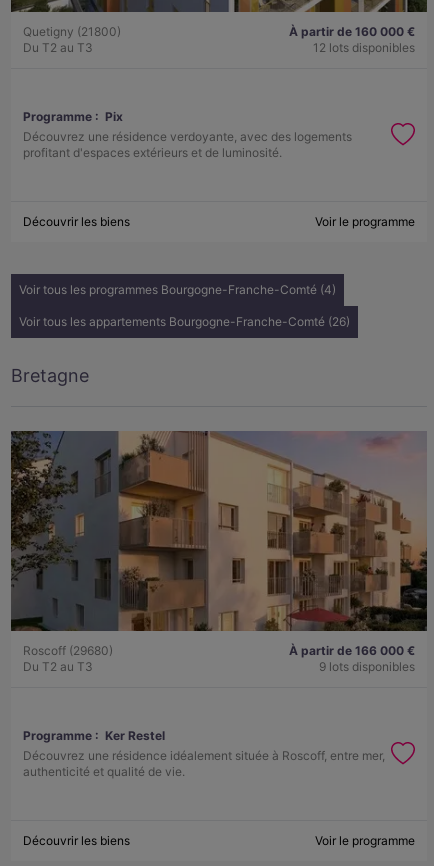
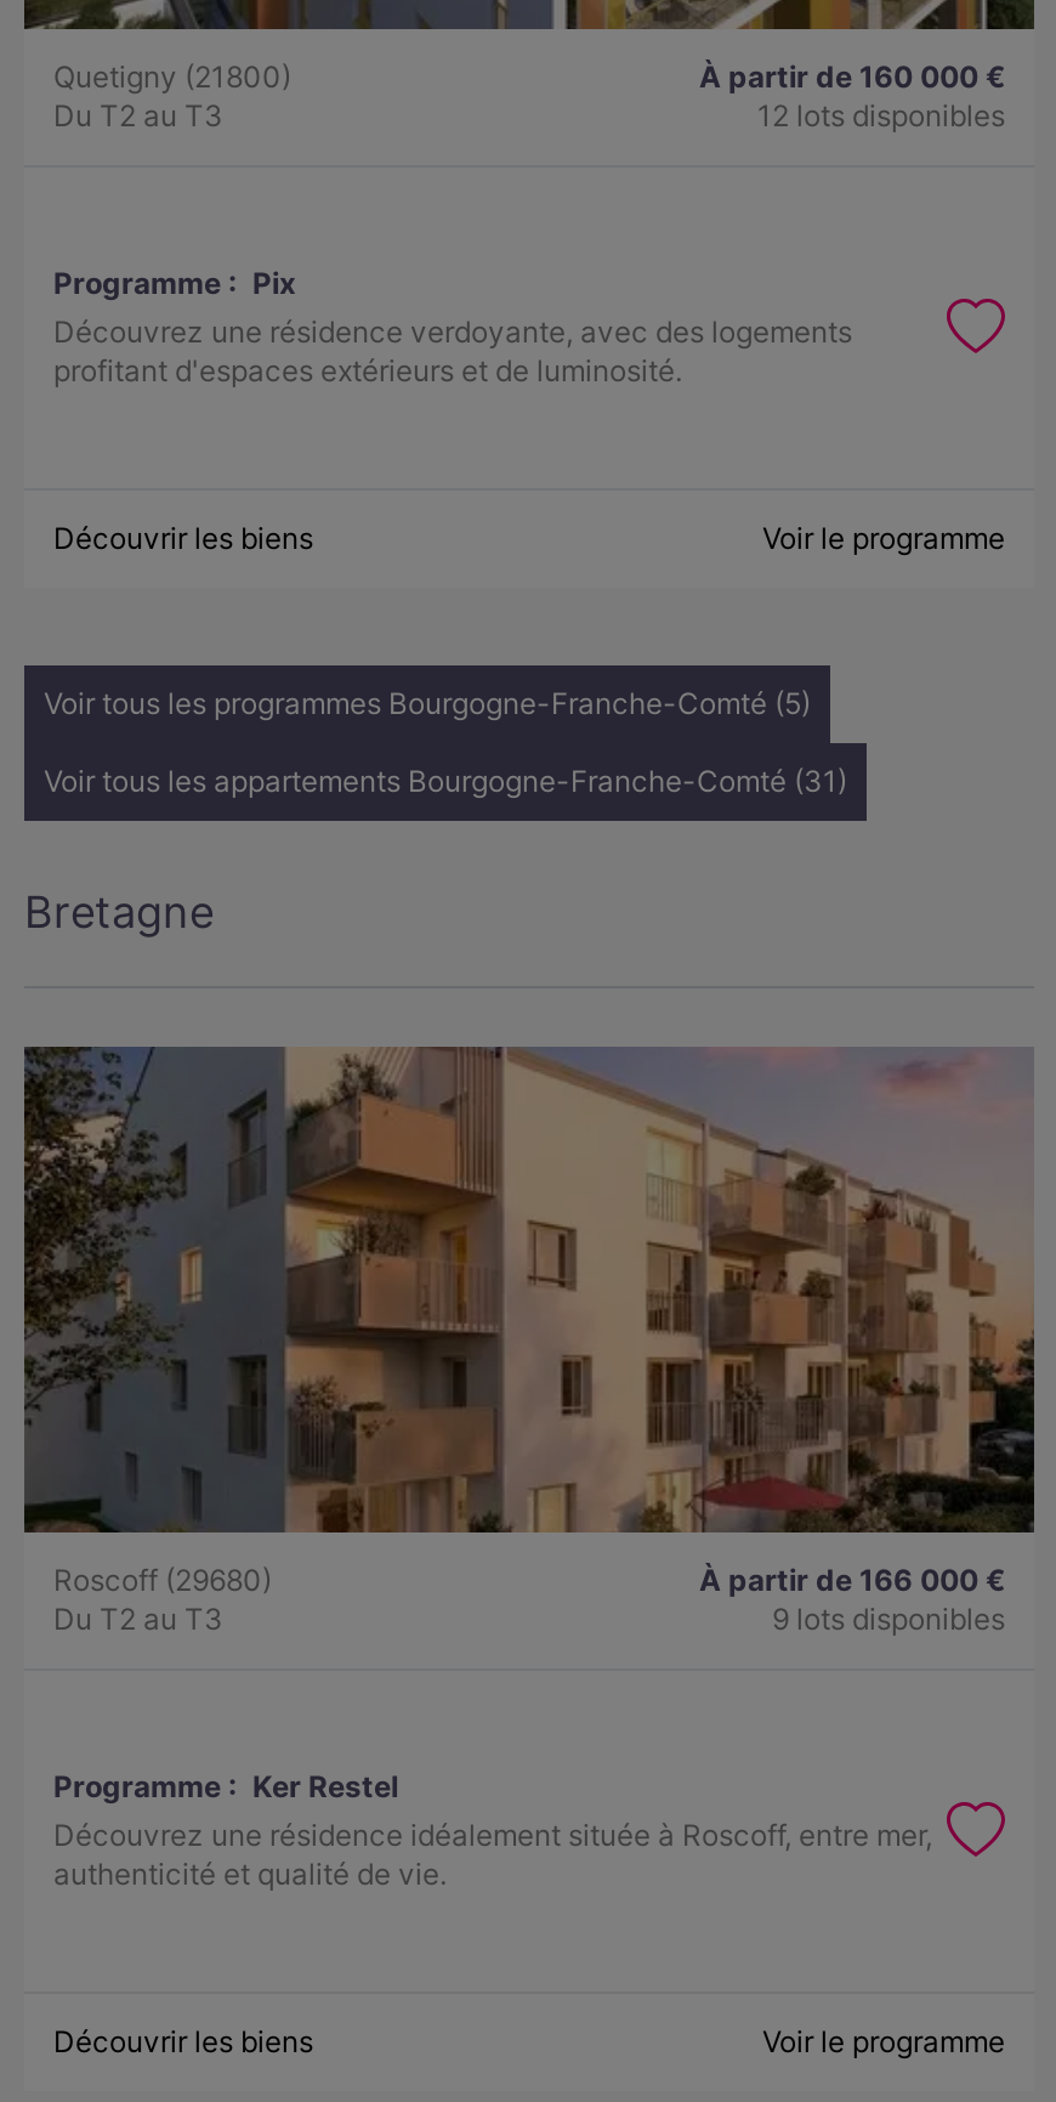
[19,282,336,297] Voir tous les programmes Bourgogne-Franche-Comté (4) -> [44,686,811,722] Voir tous les programmes Bourgogne-Franche-Comté (5)
[19,314,350,329] Voir tous les appartements Bourgogne-Franche-Comté (26) -> [44,764,847,800] Voir tous les appartements Bourgogne-Franche-Comté (31)

